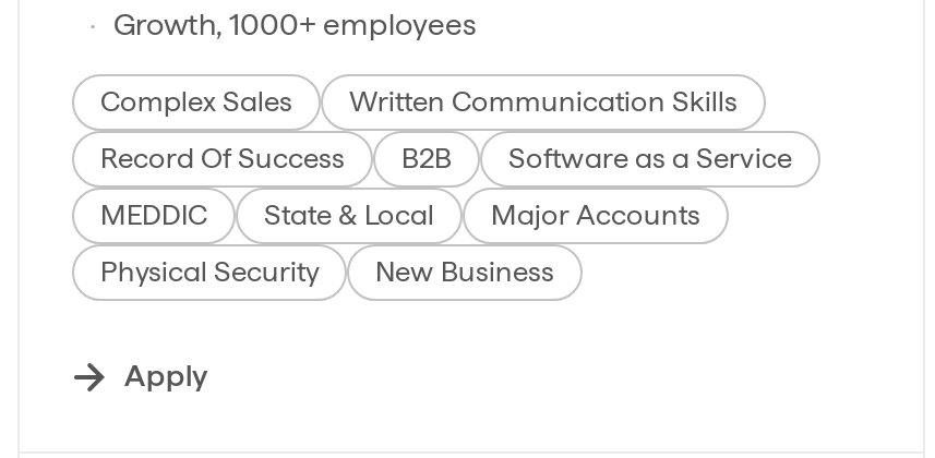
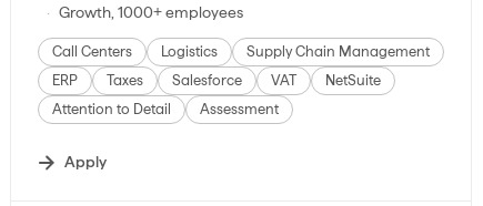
[100,85,792,288] Complex Sales | Written Communication Skills | Record Of Success | B2B | Software as a Service | MEDDIC | State & Local | Major Accounts | Physical Security | New Business -> [52,43,430,117] Call Centers | Logistics | Supply Chain Management | ERP | Taxes | Salesforce | VAT | NetSuite | Attention to Detail | Assessment

